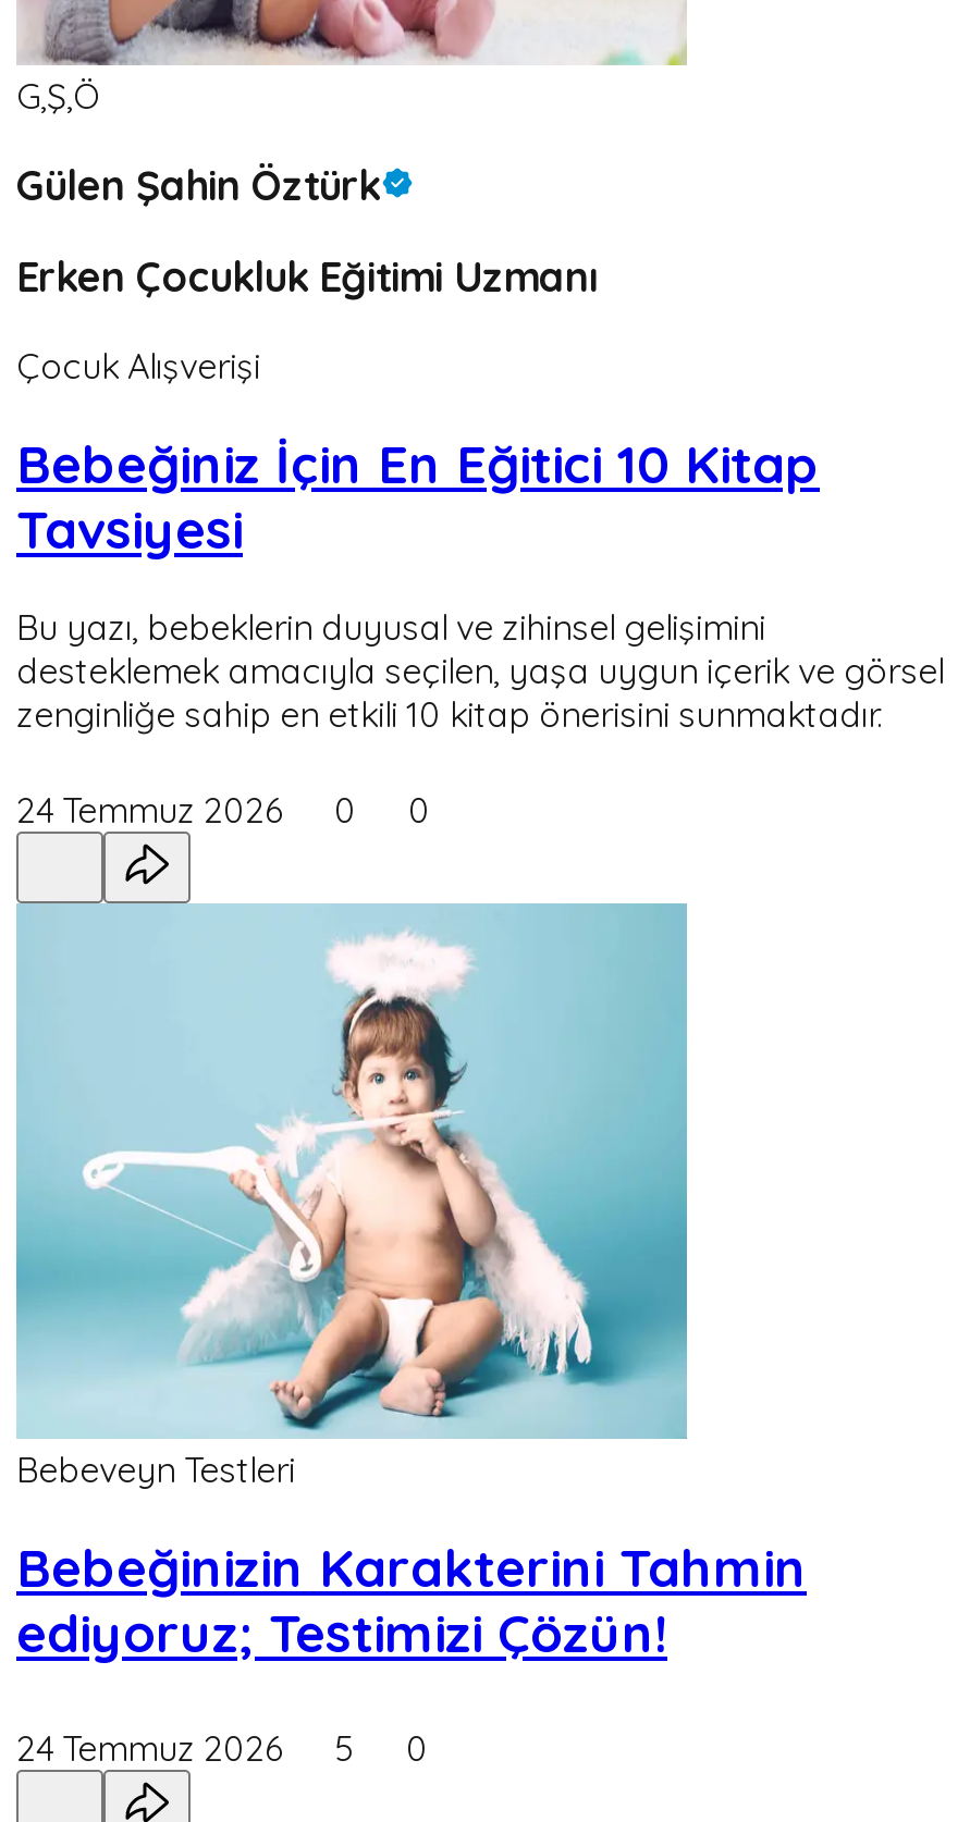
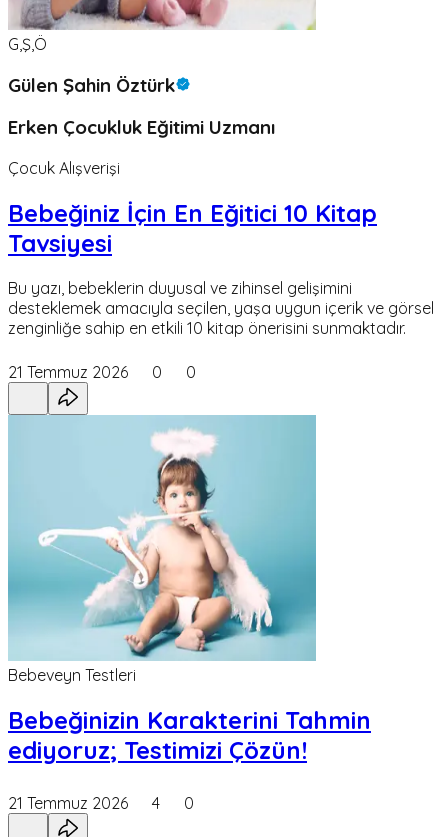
[16,788,430,831] 24 Temmuz 2026 0 0 -> [8,362,196,382] 21 Temmuz 2026 0 0
[16,1726,282,1769] 24 Temmuz 2026 -> [8,793,128,813] 21 Temmuz 2026
[334,1726,354,1769] 5 -> [152,793,160,813] 4

